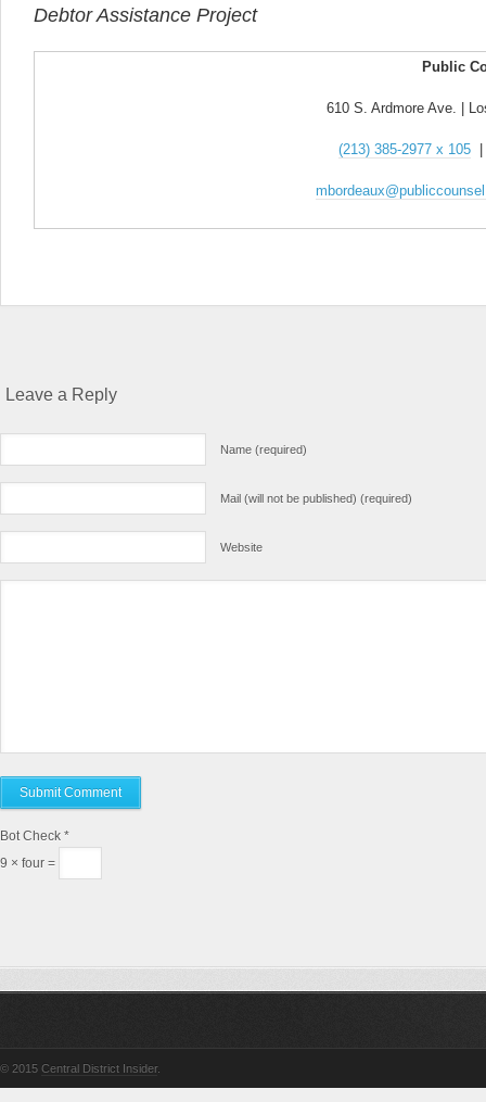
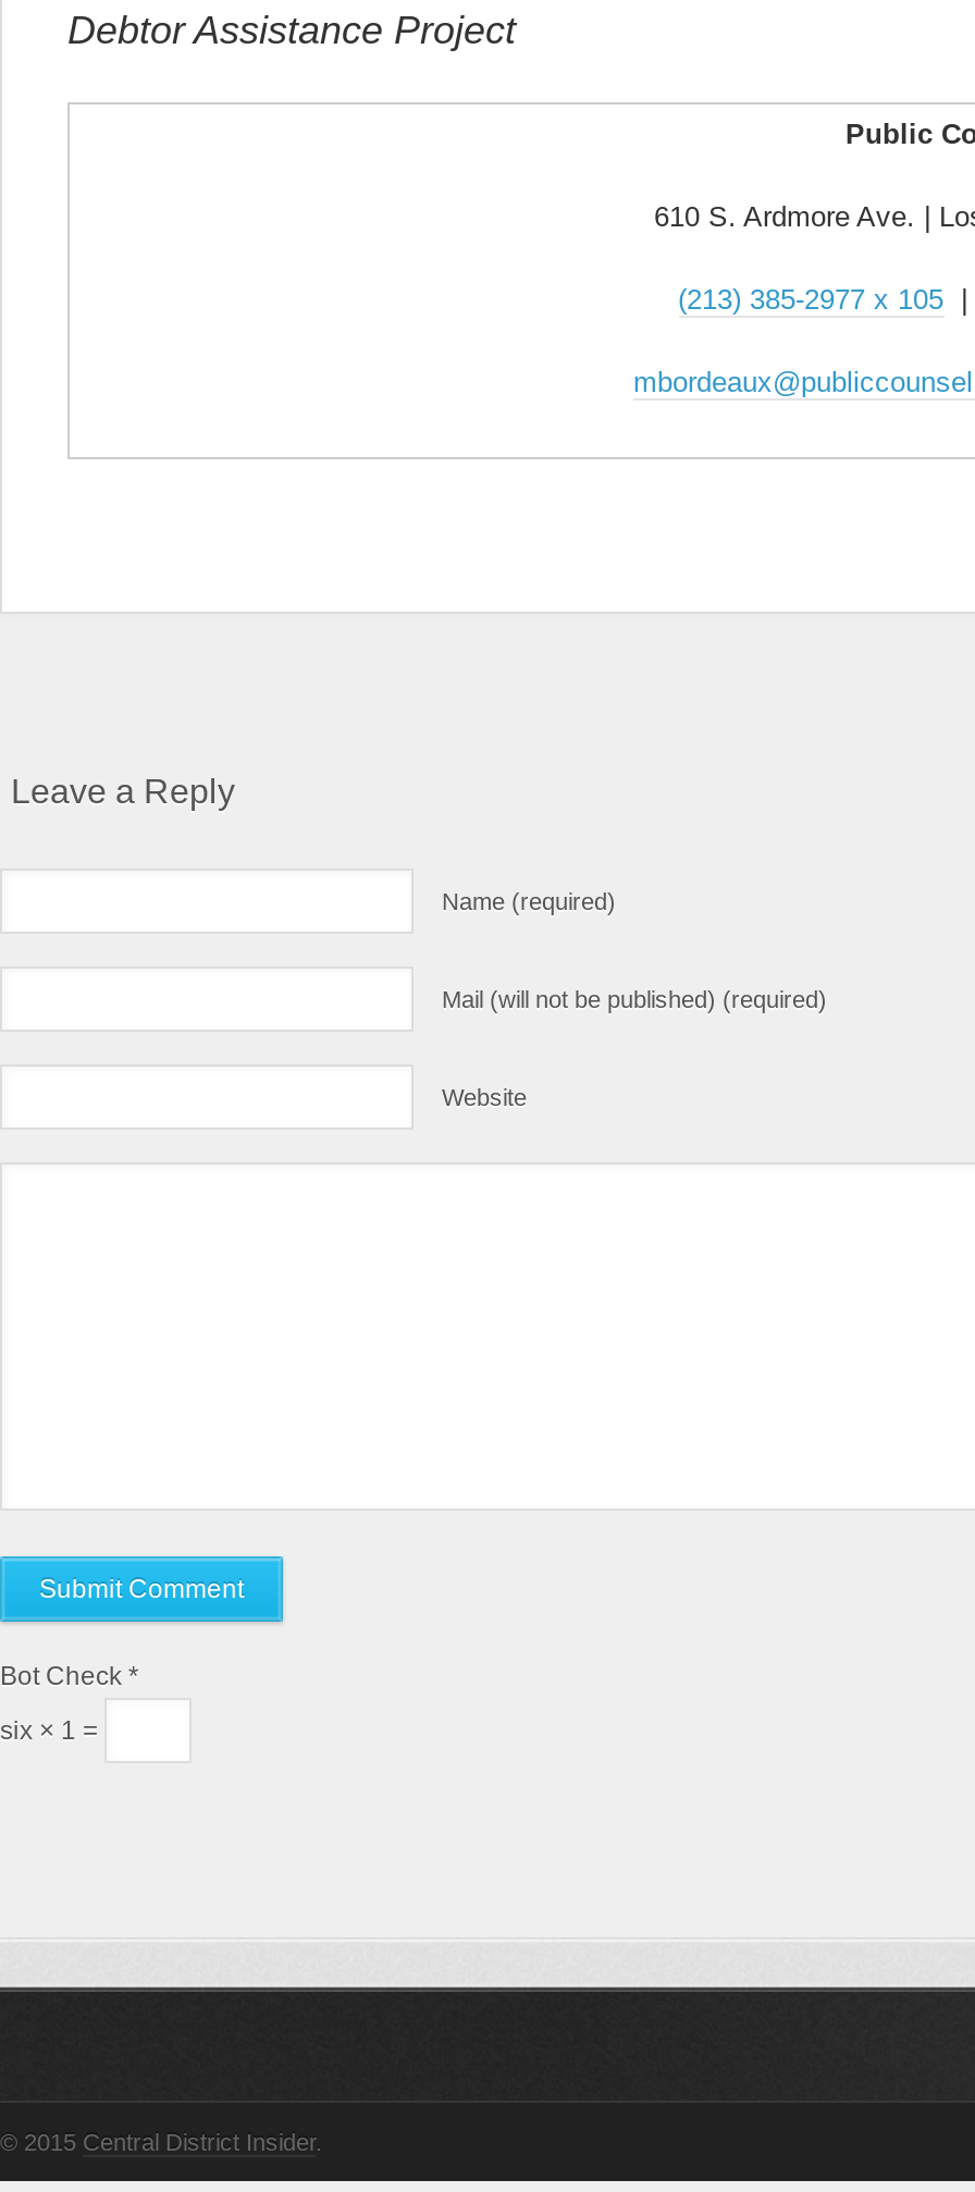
[0,856,59,871] 9 × four = -> [0,1715,104,1746] six × 1 =

